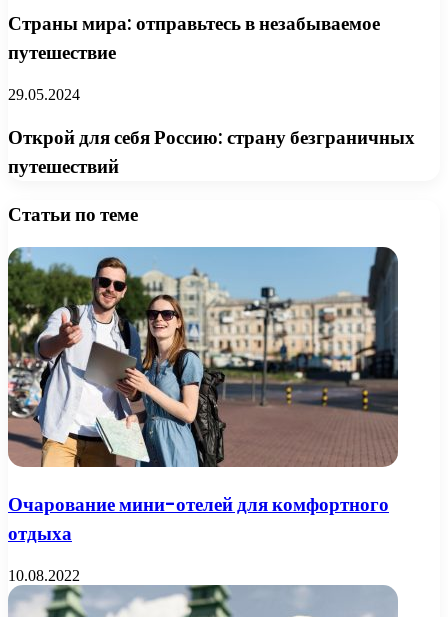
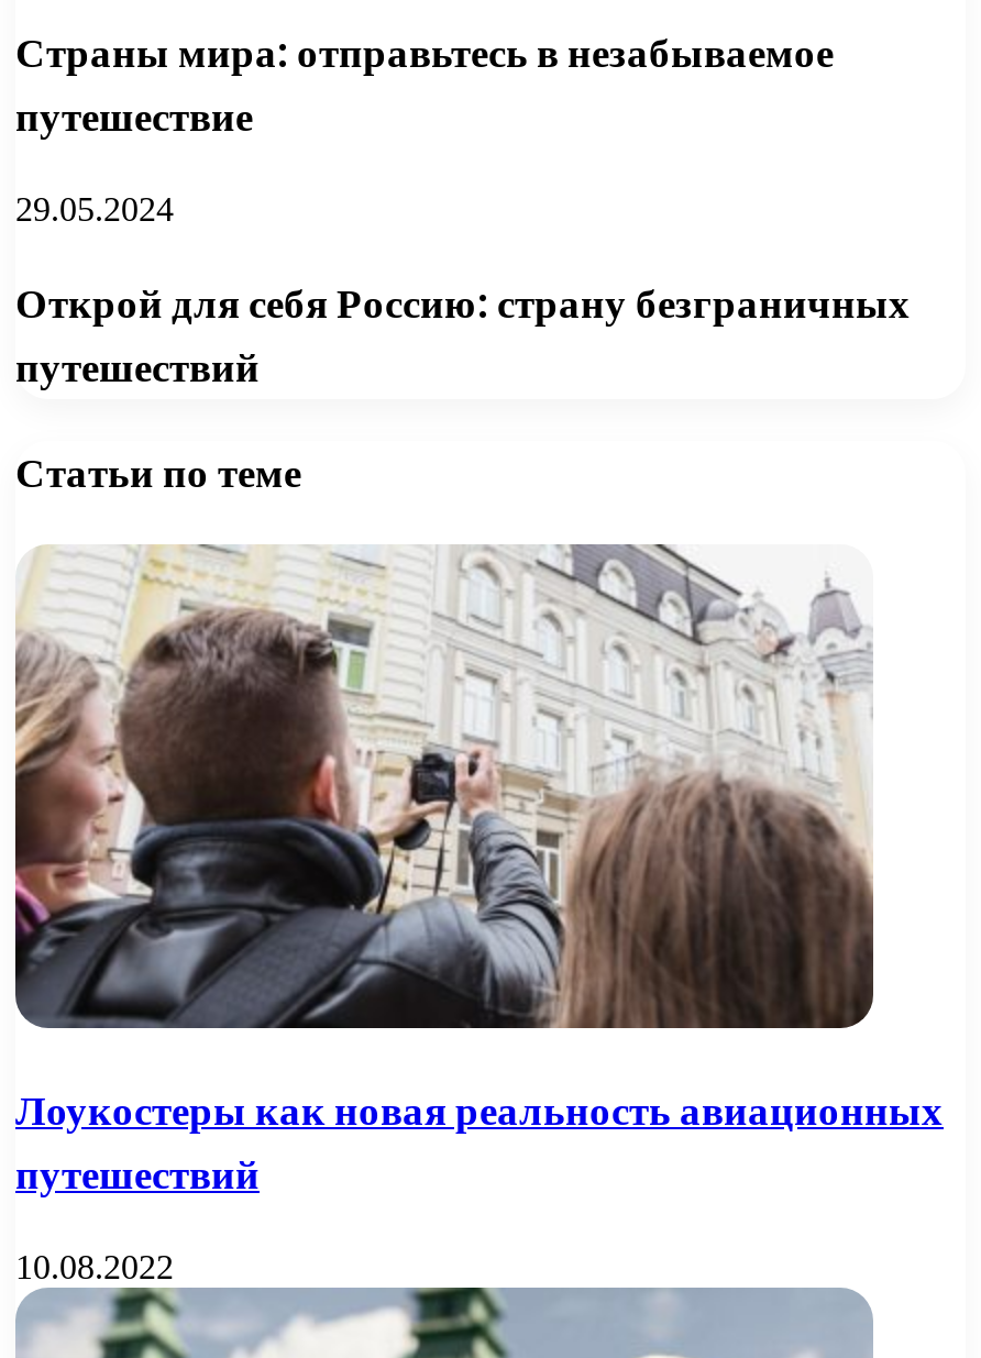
[7,246,399,547] [image] | Очарование мини-отелей для комфортного | отдыха -> [13,542,944,1204] [image] | Лоукостеры как новая реальность авиационных | путешествий

